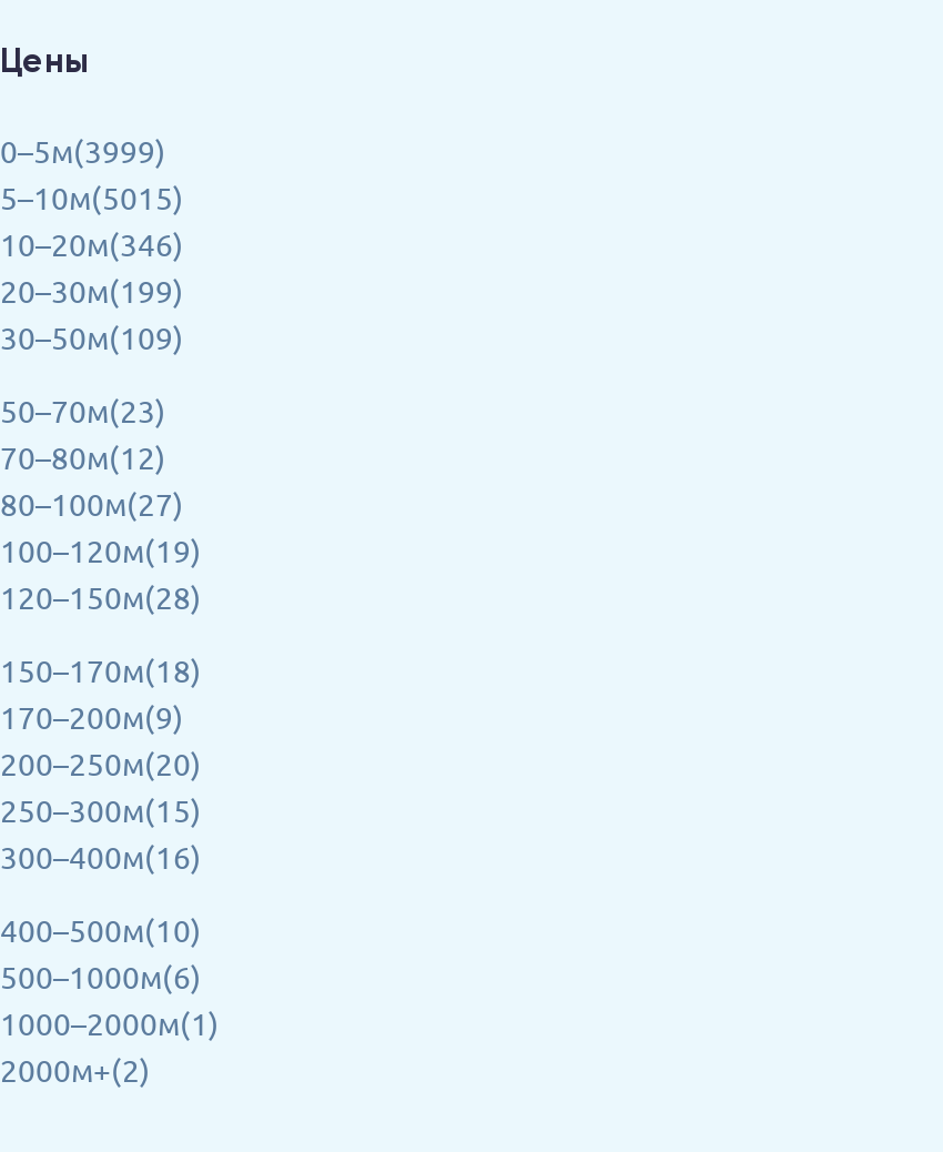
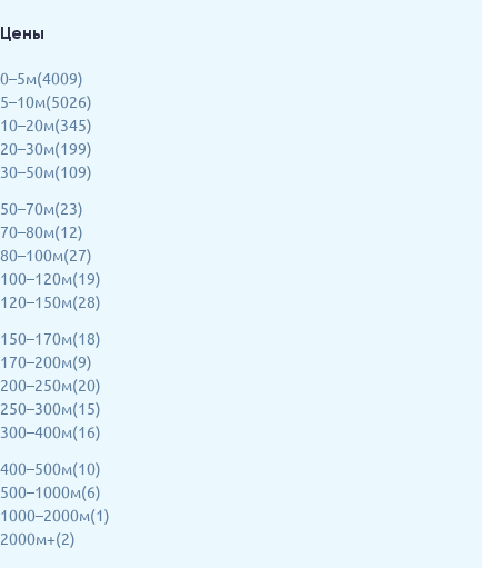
[0,130,184,263] 0–5м(3999) | 5–10м(5015) | 10–20м(346) -> [0,68,92,135] 0–5м(4009) | 5–10м(5026) | 10–20м(345)

